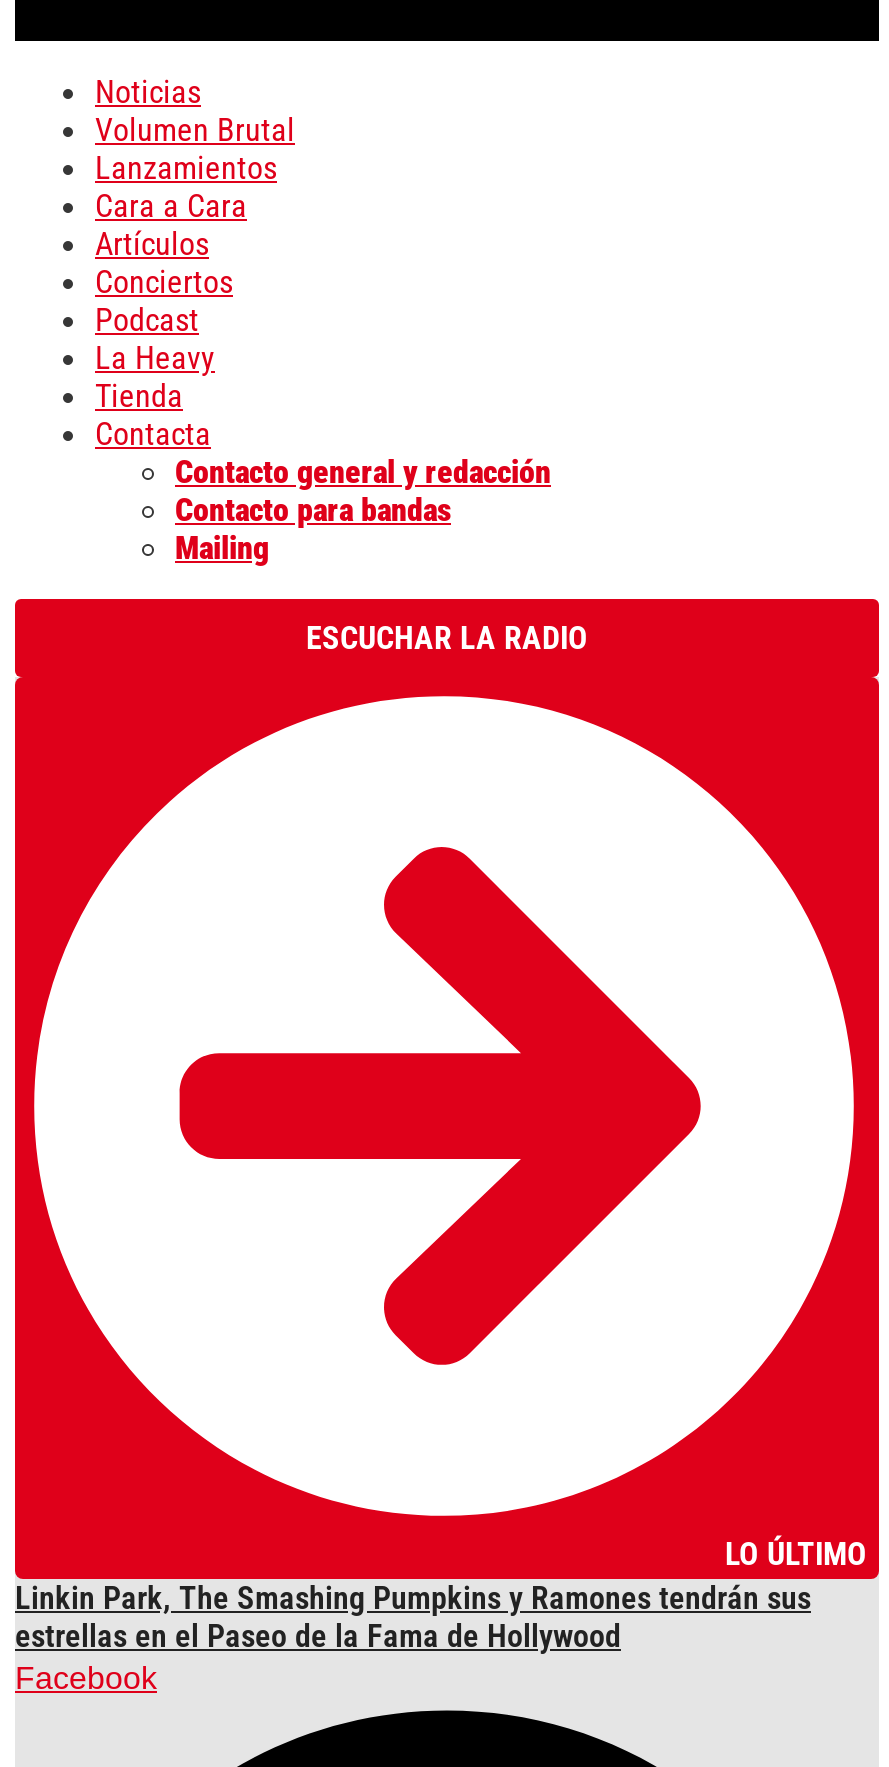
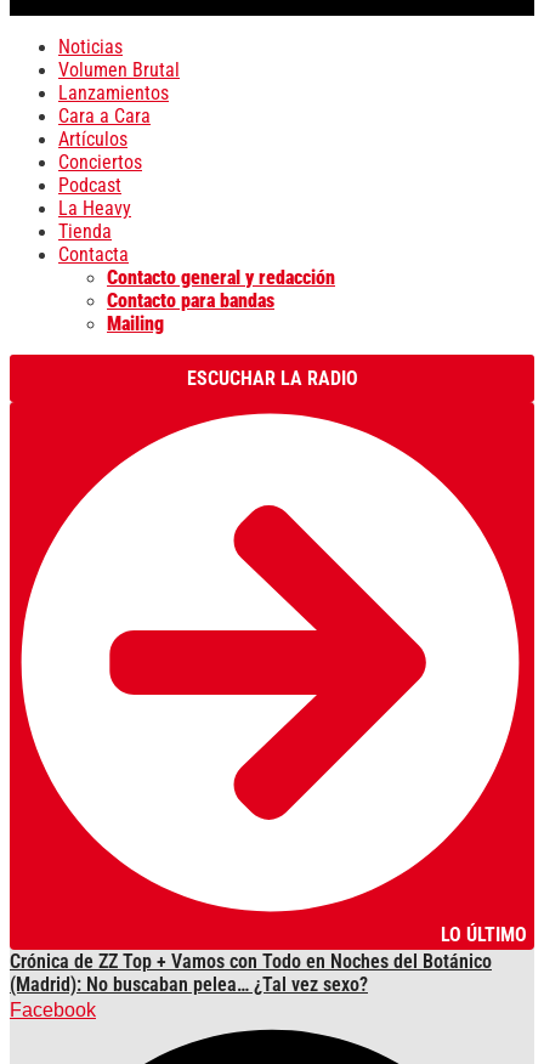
[15,1579,811,1655] Linkin Park, The Smashing Pumpkins y Ramones tendrán sus | estrellas en el Paseo de la Fama de Hollywood -> [10,950,492,996] Crónica de ZZ Top + Vamos con Todo en Noches del Botánico | (Madrid): No buscaban pelea… ¿Tal vez sexo?

